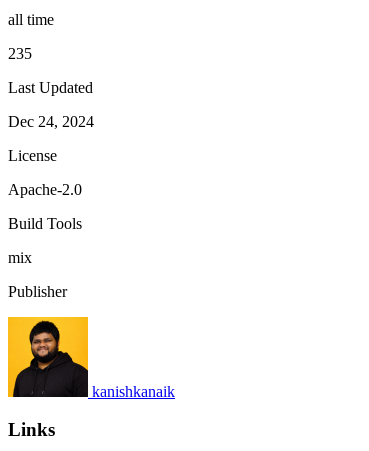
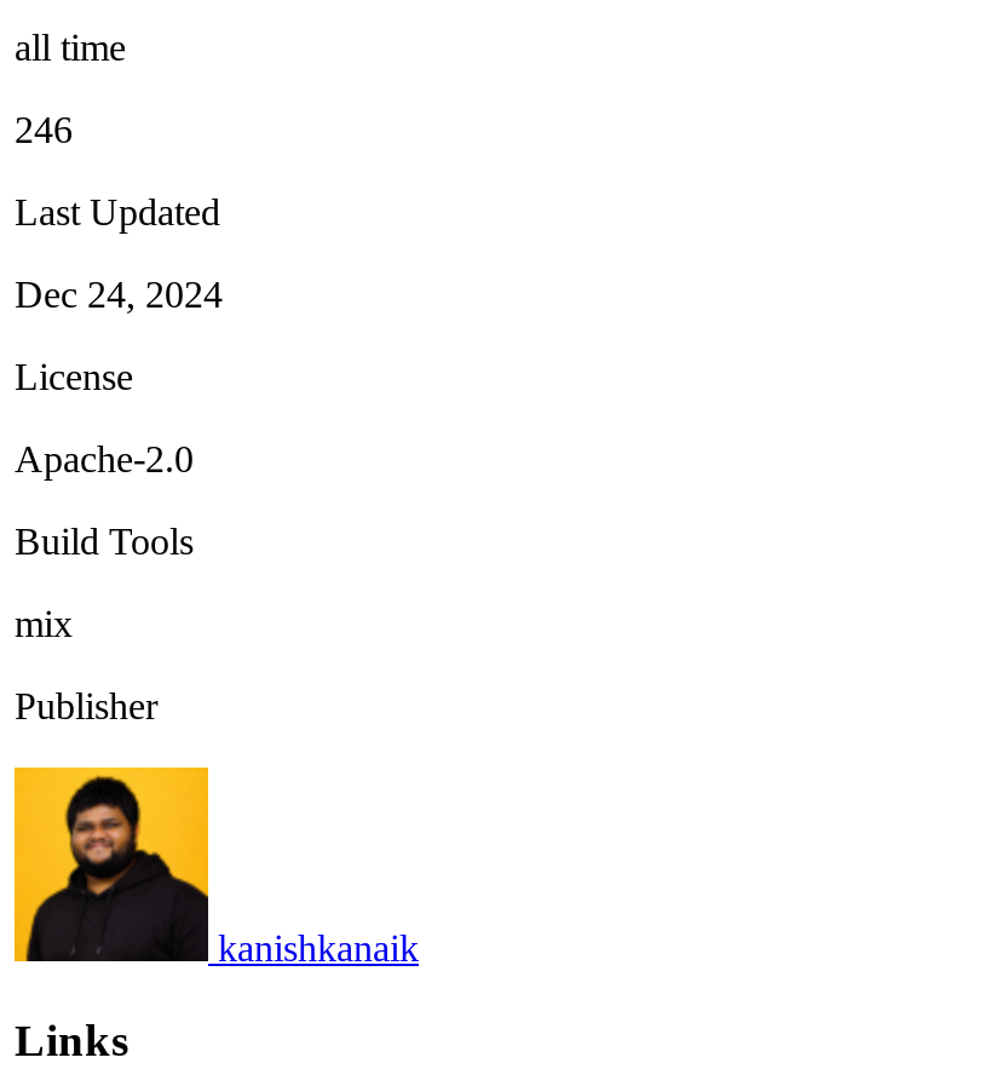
[8,45,32,62] 235 -> [15,108,73,149] 246

